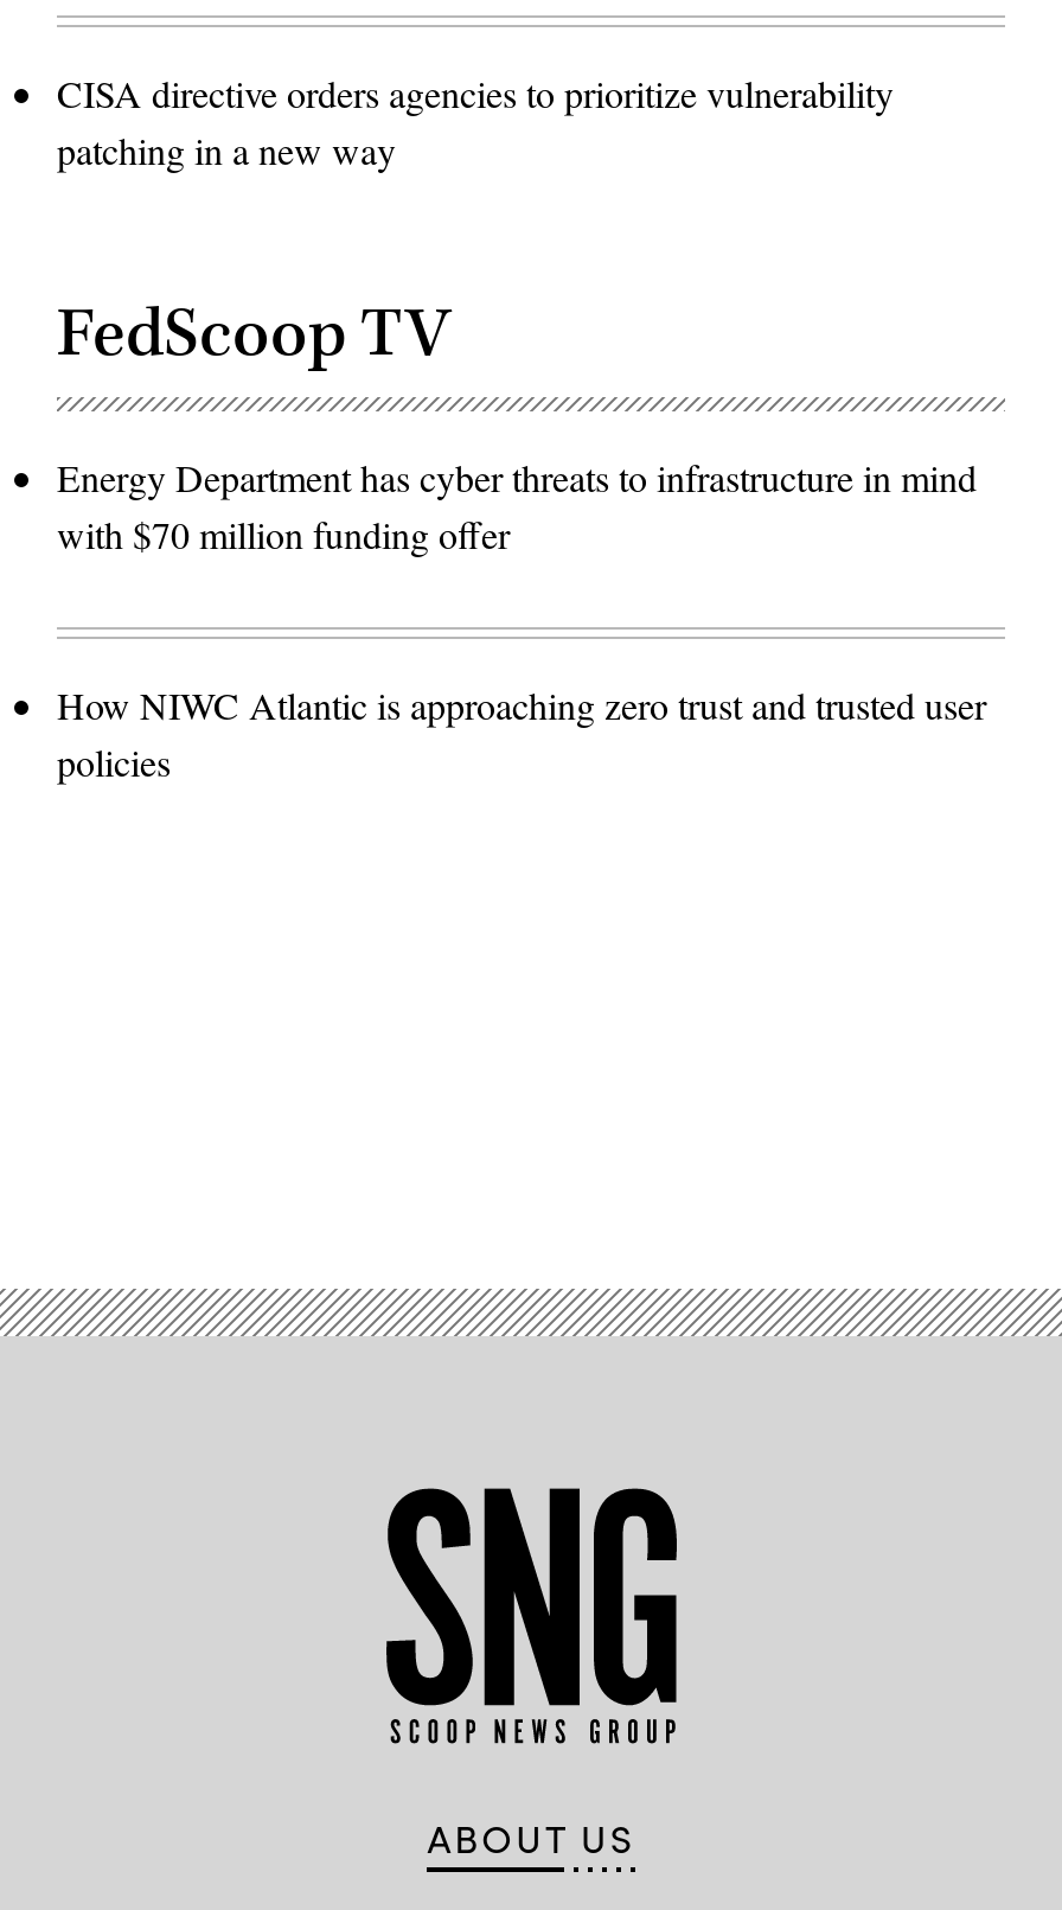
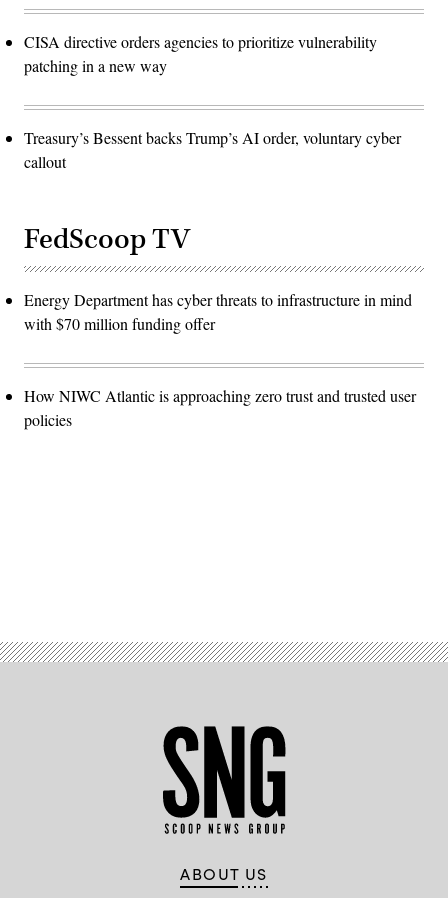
none -> [24,127,401,172] Treasury’s Bessent backs Trump’s AI order, voluntary cyber | callout

